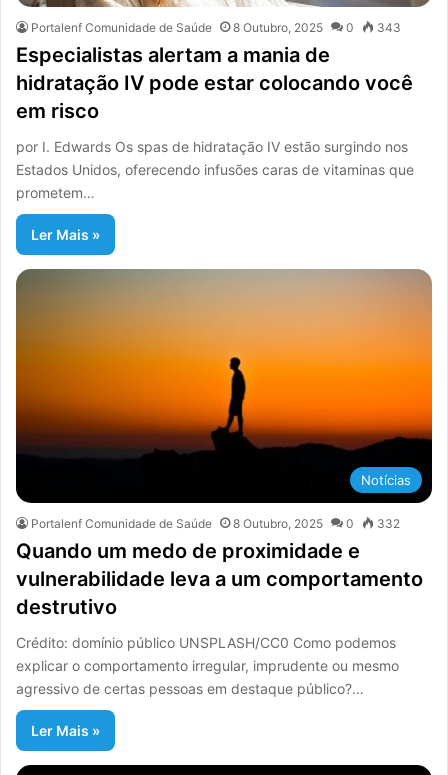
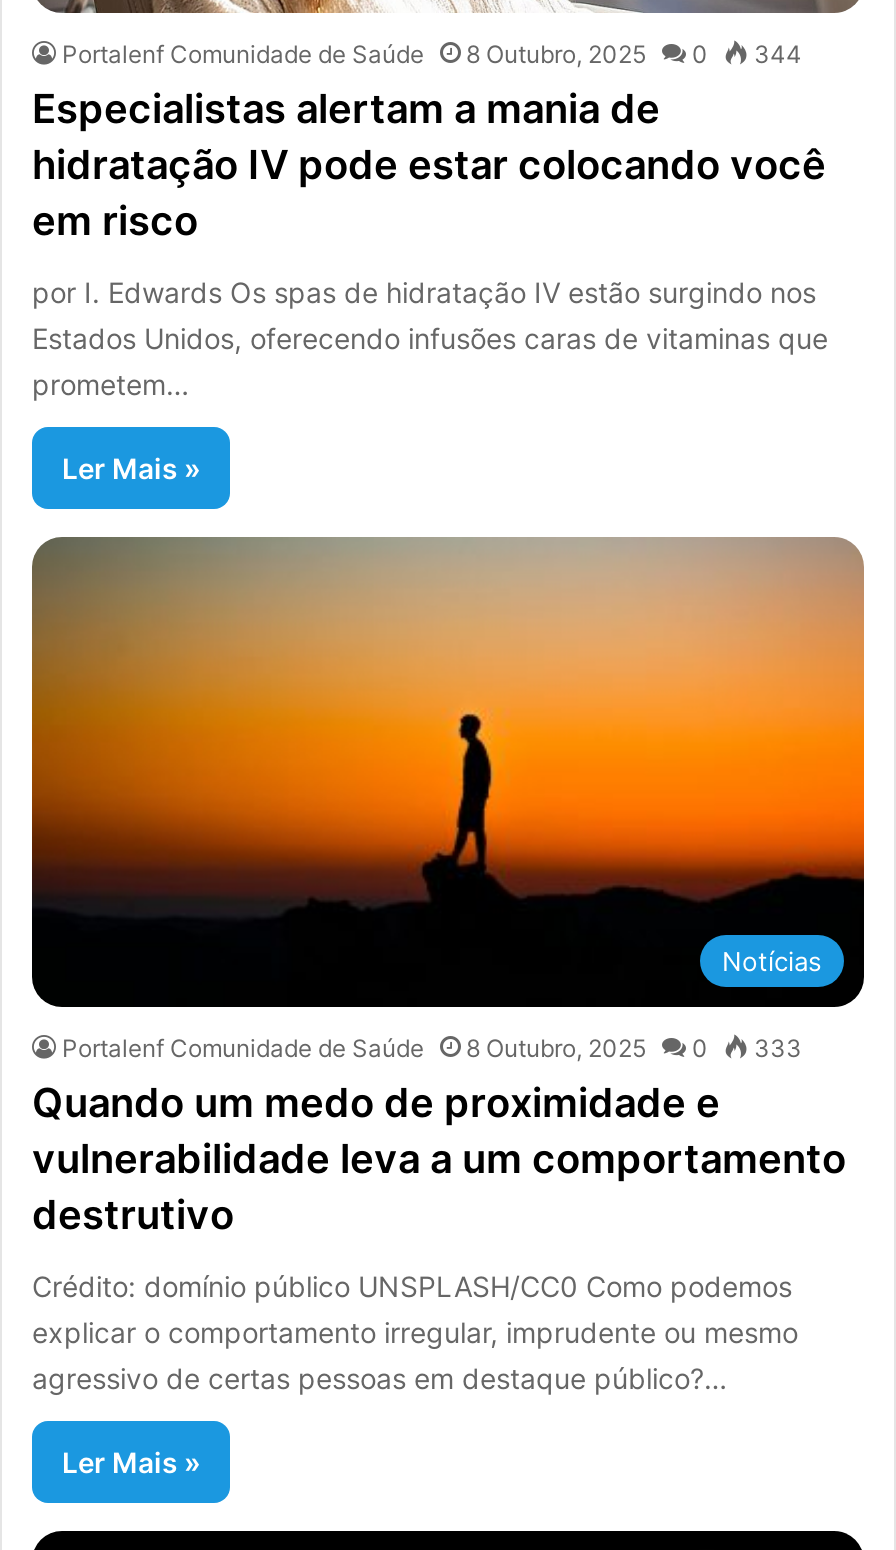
[31,20,401,35] Portalenf Comunidade de Saúde 8 Outubro, 2025 0 343 -> [62,39,802,69] Portalenf Comunidade de Saúde 8 Outubro, 2025 0 344
[31,516,400,531] Portalenf Comunidade de Saúde 8 Outubro, 2025 0 332 -> [62,1033,802,1063] Portalenf Comunidade de Saúde 8 Outubro, 2025 0 333

